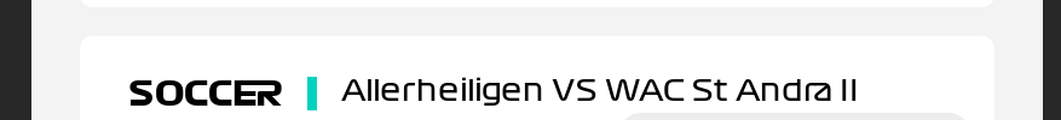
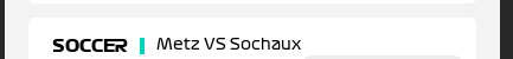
[341,77,859,106] Allerheiligen VS WAC St Andra II -> [156,38,301,52] Metz VS Sochaux

